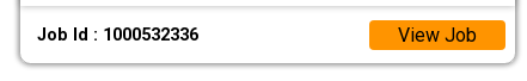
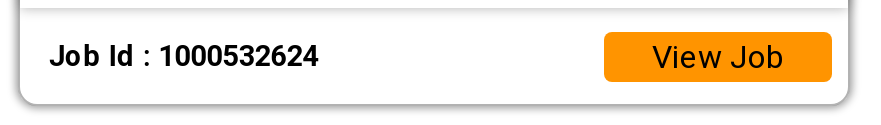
[38,25,199,45] Job Id : 1000532336 -> [49,40,319,74] Job Id : 1000532624

